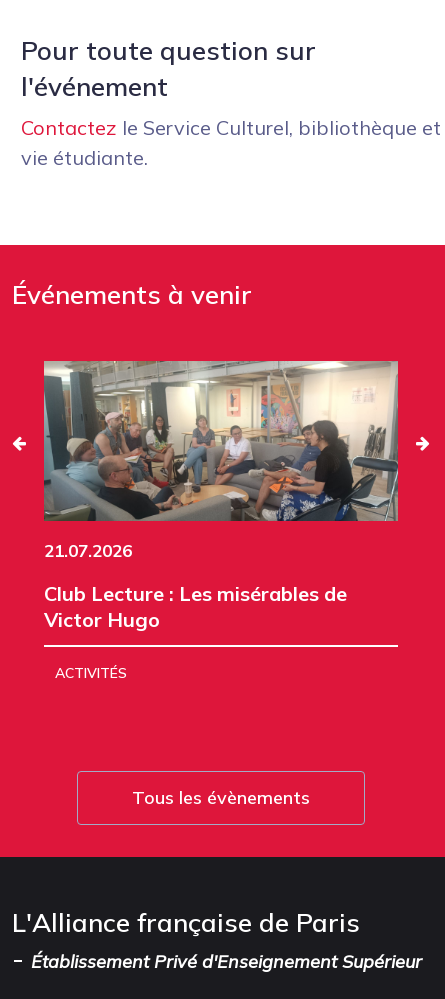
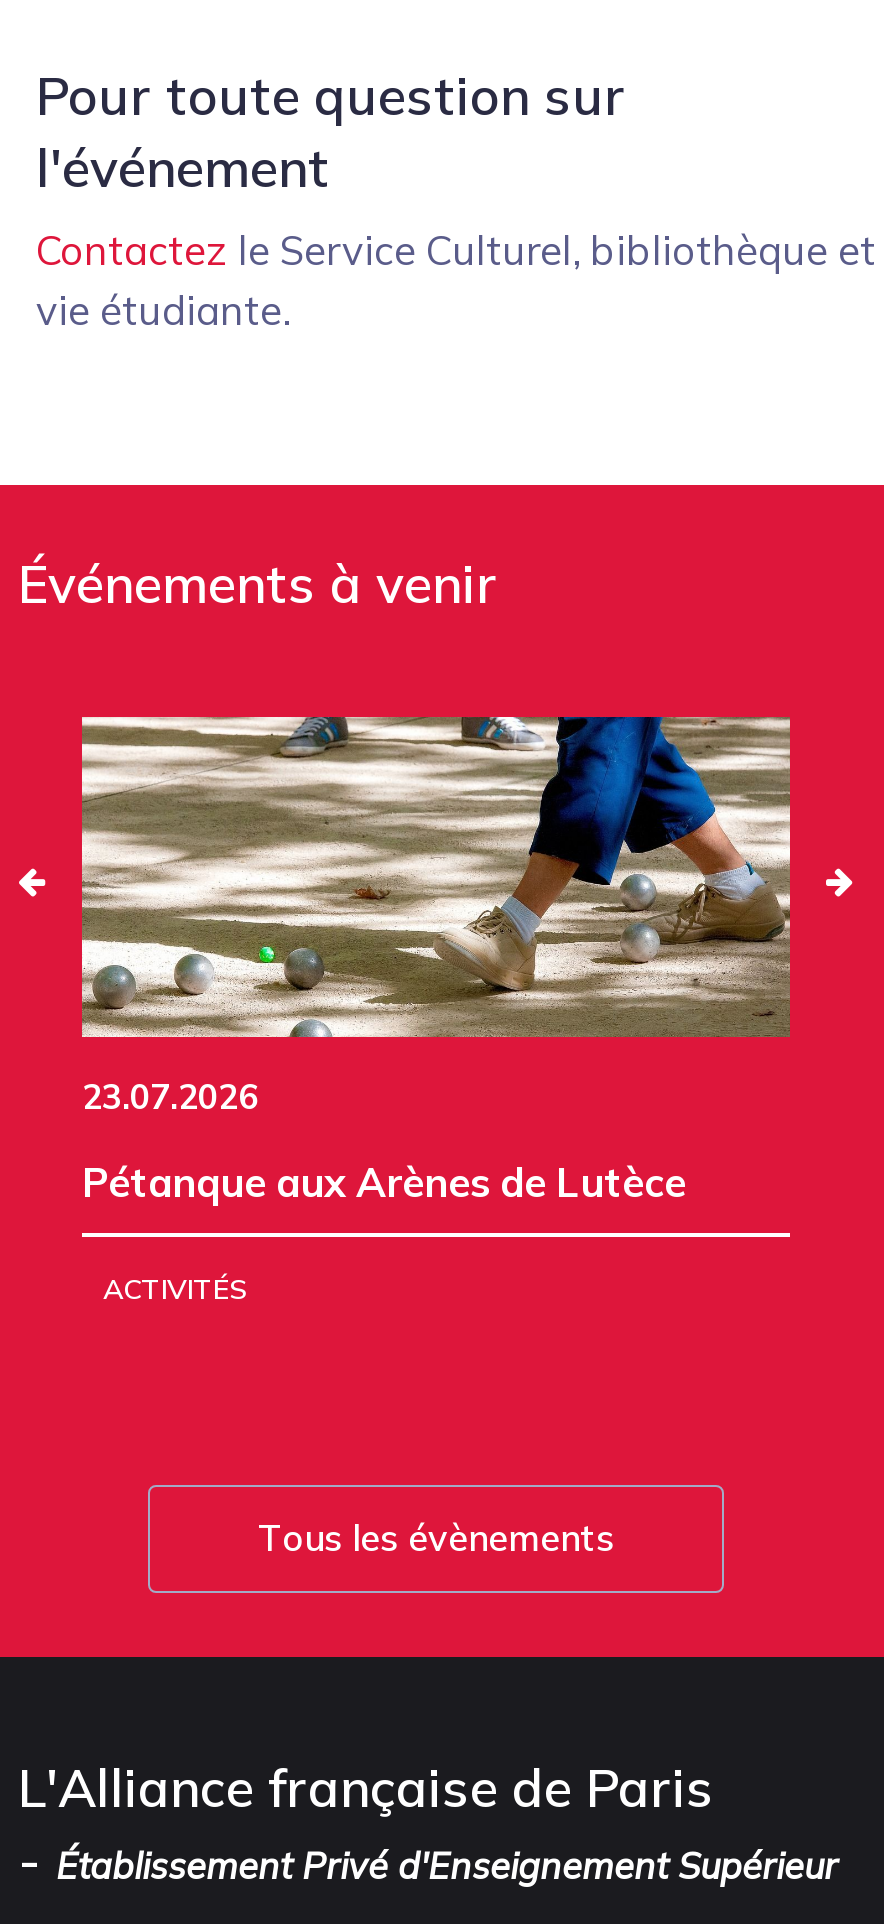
[43,360,399,561] [image] | 21.07.2026 -> [80,715,792,1116] [image] | 23.07.2026
[44,581,347,632] Club Lecture : Les misérables de | Victor Hugo -> [82,1156,686,1206] Pétanque aux Arènes de Lutèce

